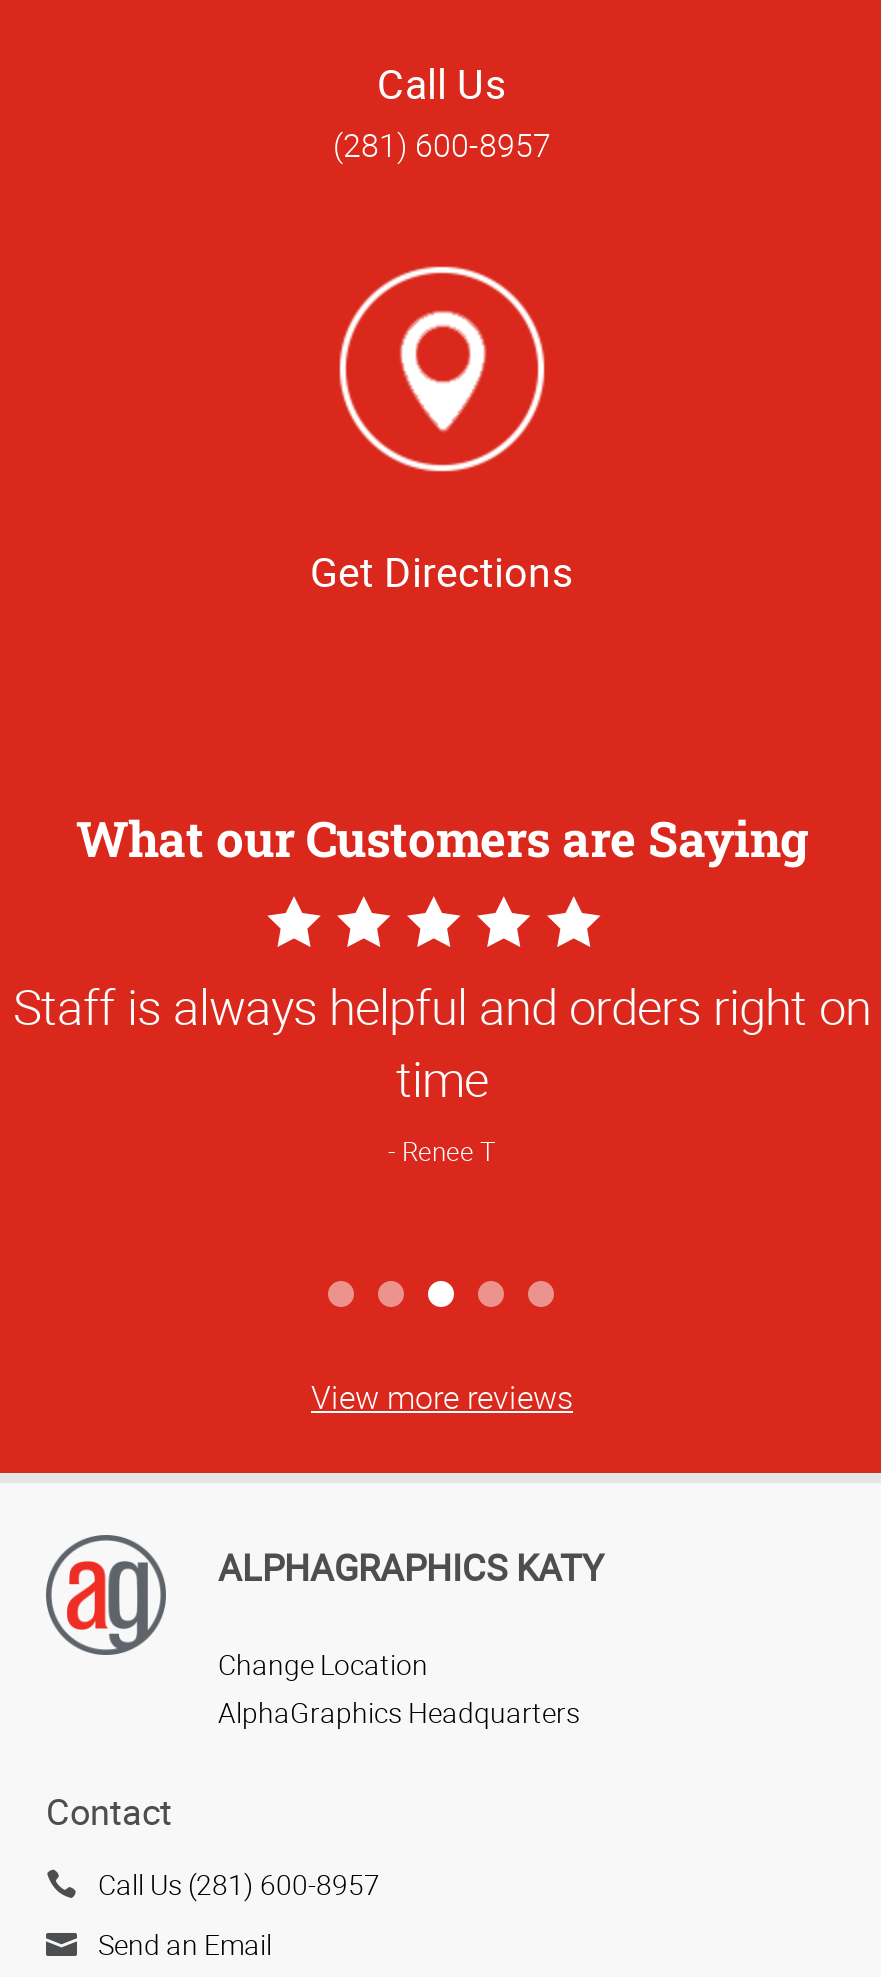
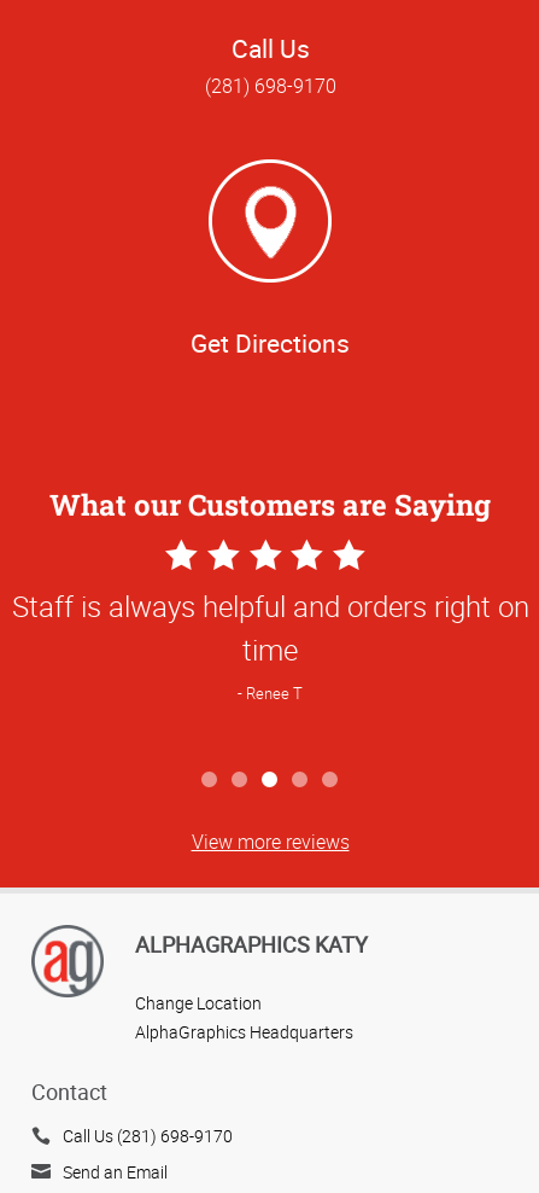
[333,123,551,167] (281) 600-8957 -> [204,72,336,99] (281) 698-9170
[98,1865,380,1903] Call Us (281) 600-8957 -> [63,1124,233,1147] Call Us (281) 698-9170

